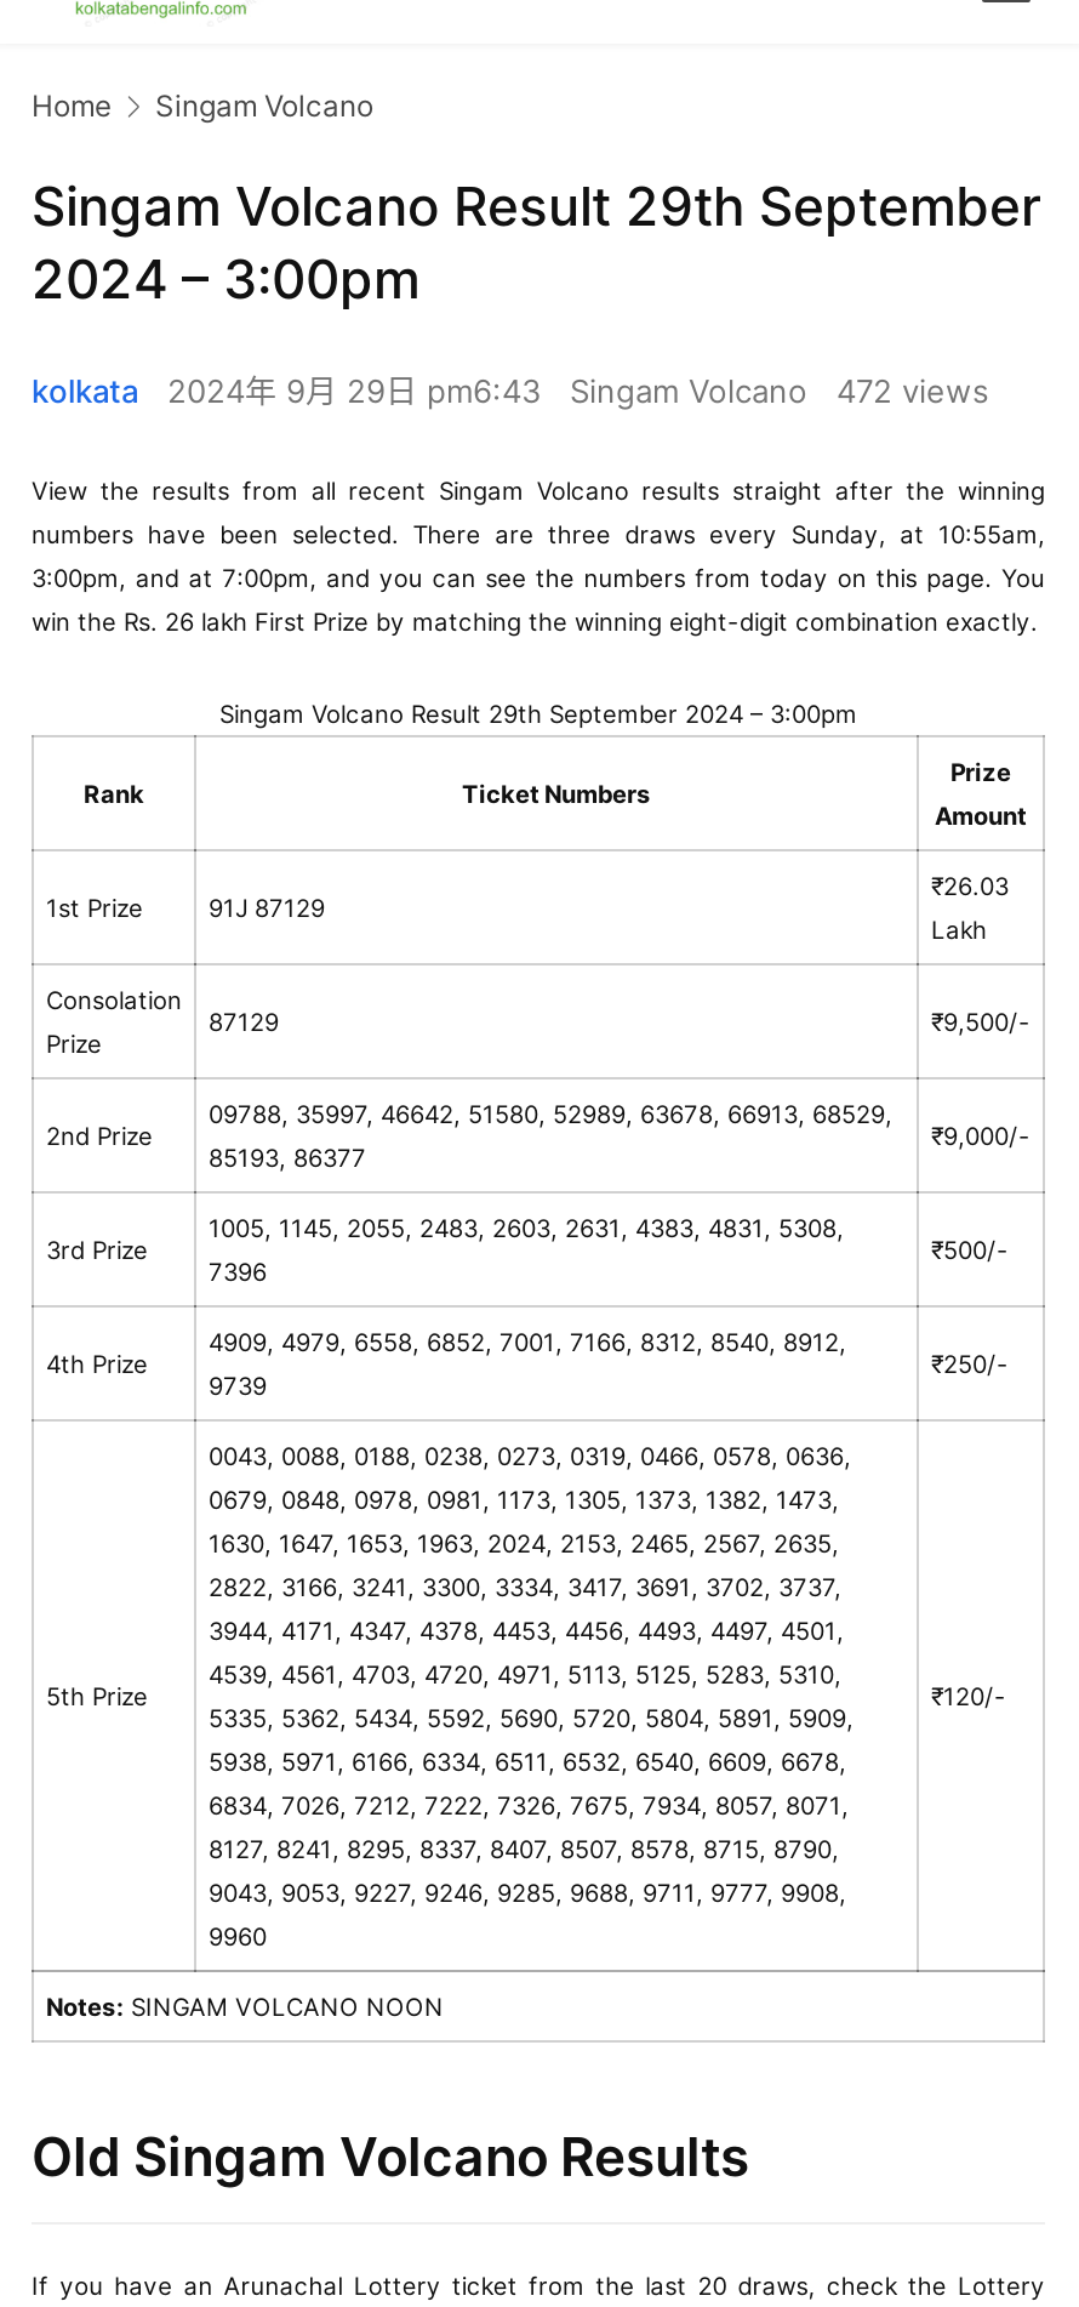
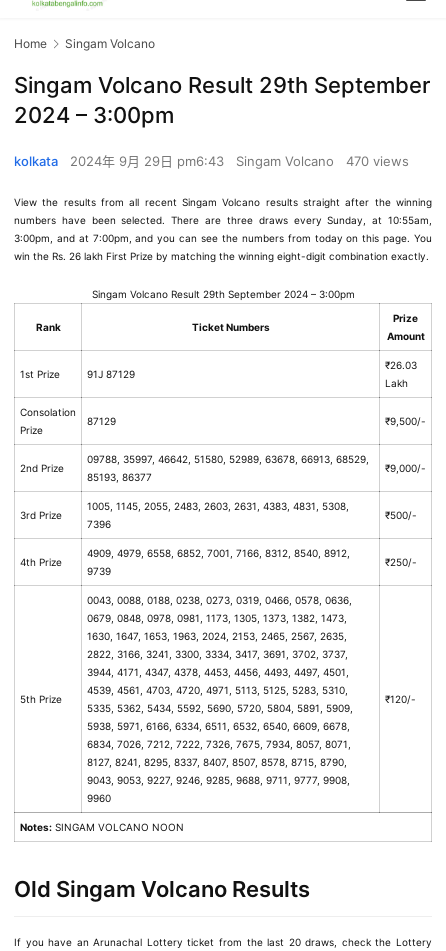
[32,372,989,410] kolkata 2024年 9月 29日 pm6:43 Singam Volcano 472 views -> [14,153,409,169] kolkata 2024年 9月 29日 pm6:43 Singam Volcano 470 views

